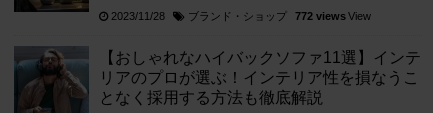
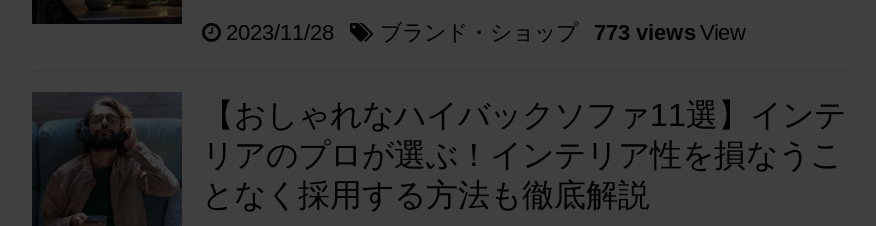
[108,10,371,22] 2023/11/28 ブランド・ショップ 772 views View -> [220,20,746,45] 2023/11/28 ブランド・ショップ 773 views View

